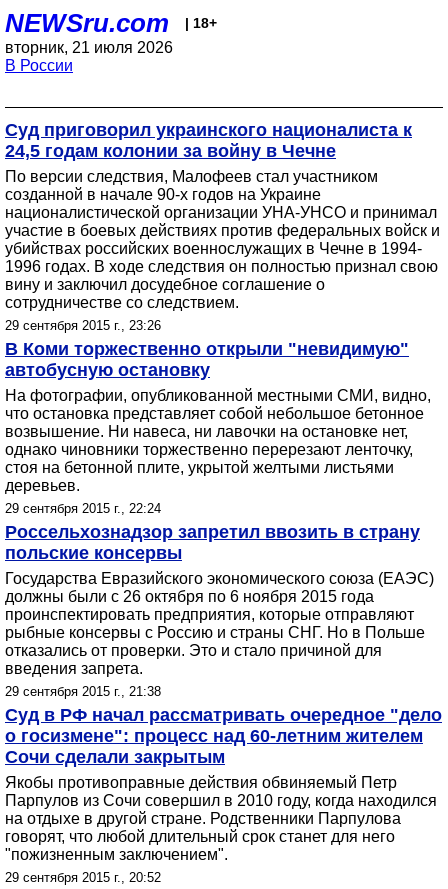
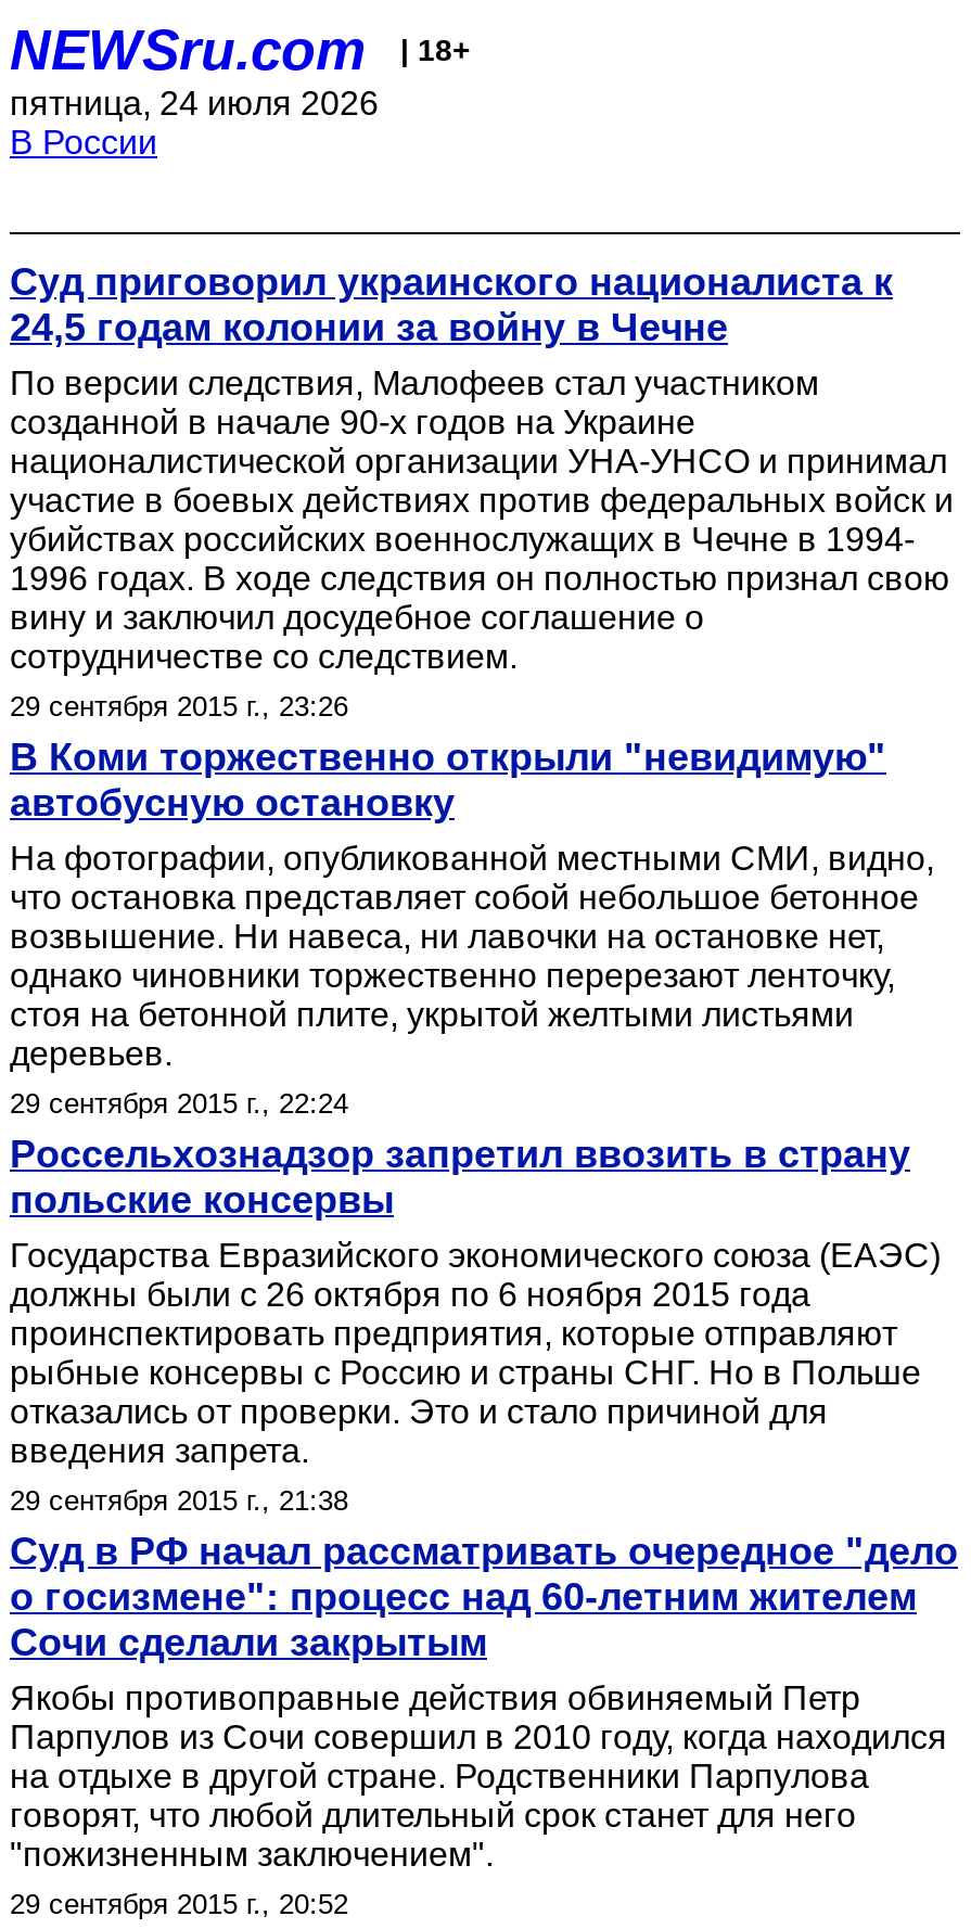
[5,39,173,56] вторник, 21 июля 2026 -> [10,85,379,122] пятница, 24 июля 2026

